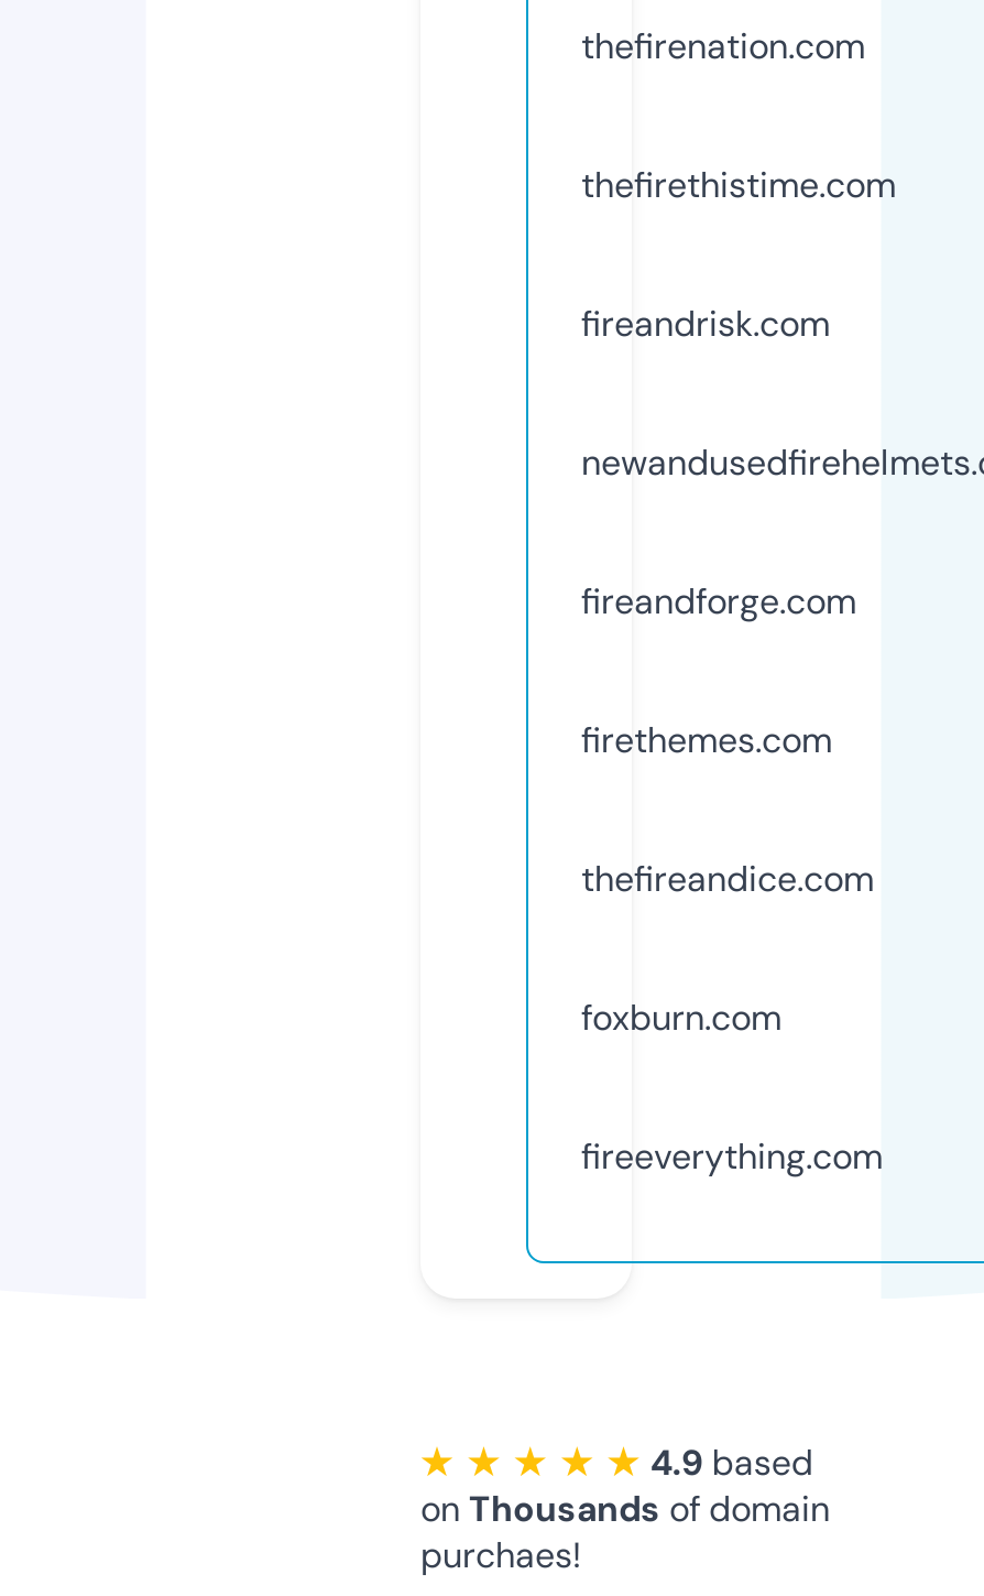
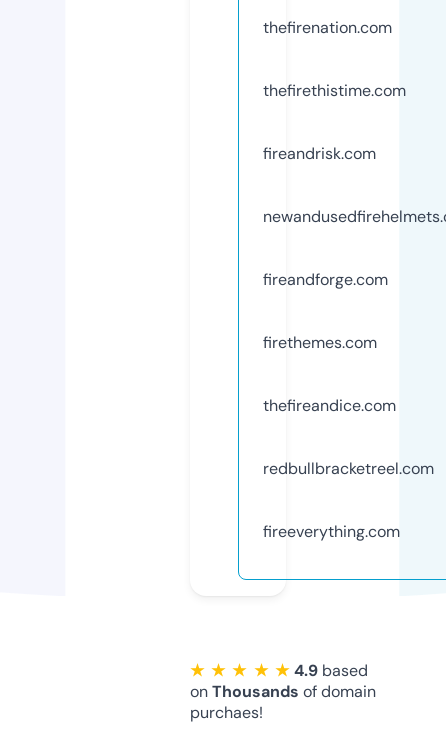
[581,994,781,1040] foxburn.com -> [263,458,434,479] redbullbracketreel.com

